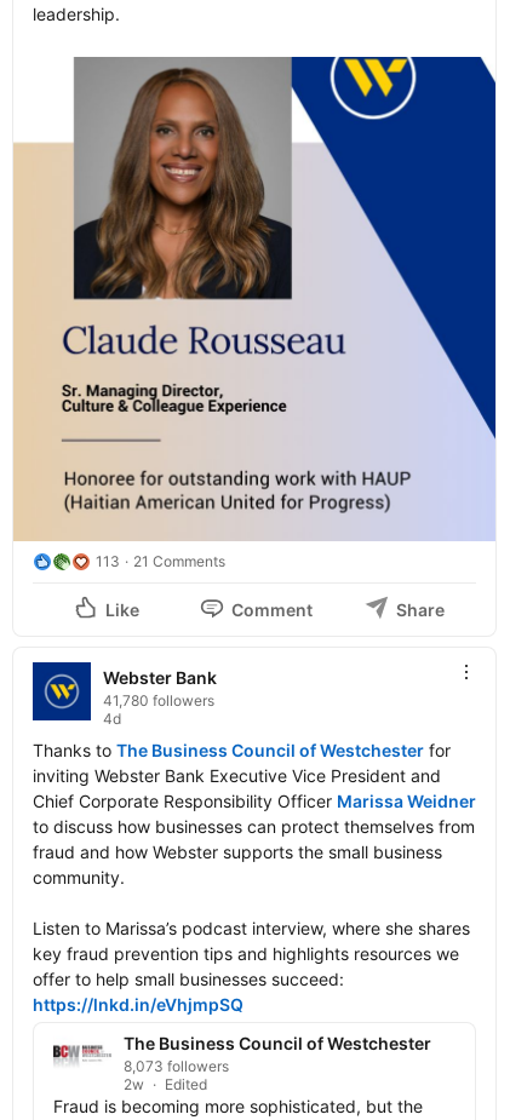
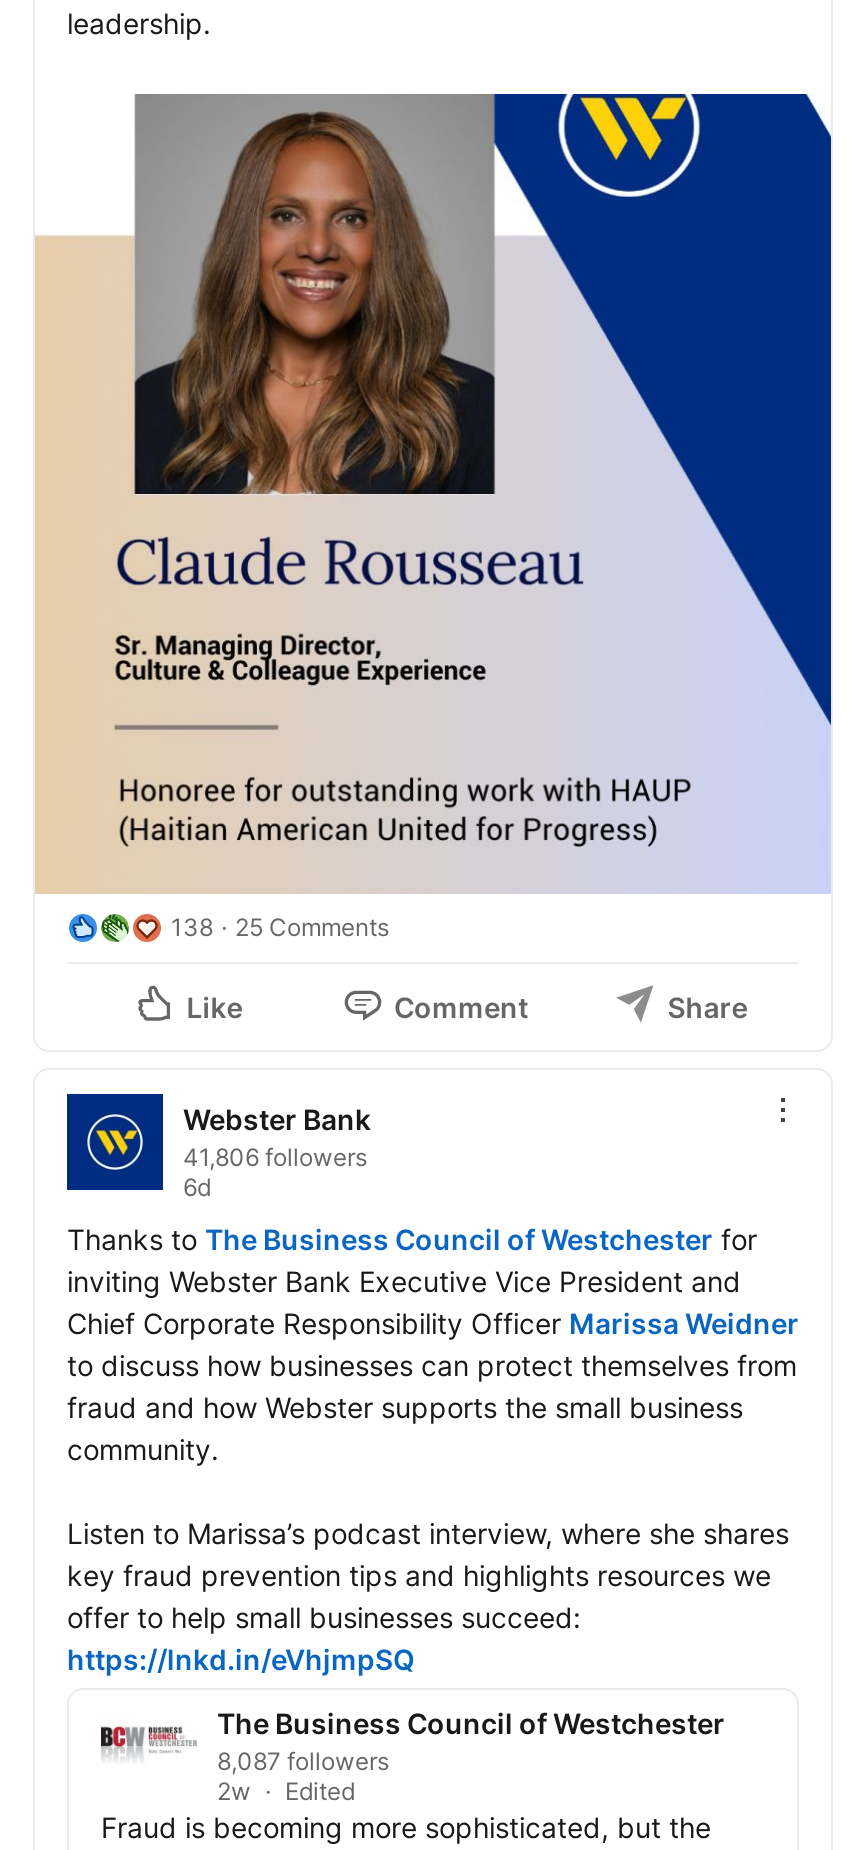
[96,552,120,571] 113 -> [171,912,213,942] 138
[133,552,225,571] 21 Comments -> [235,912,389,942] 25 Comments
[103,692,214,728] 41,780 followers | 4d -> [183,1142,367,1202] 41,806 followers | 6d
[124,1057,229,1075] 8,073 followers -> [217,1746,389,1776] 8,087 followers

